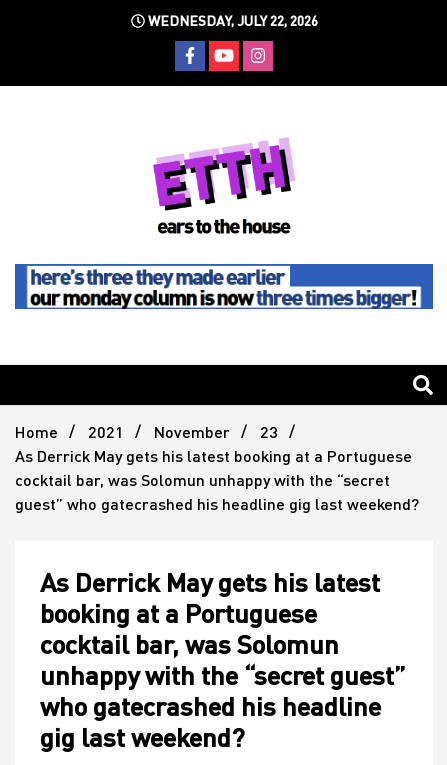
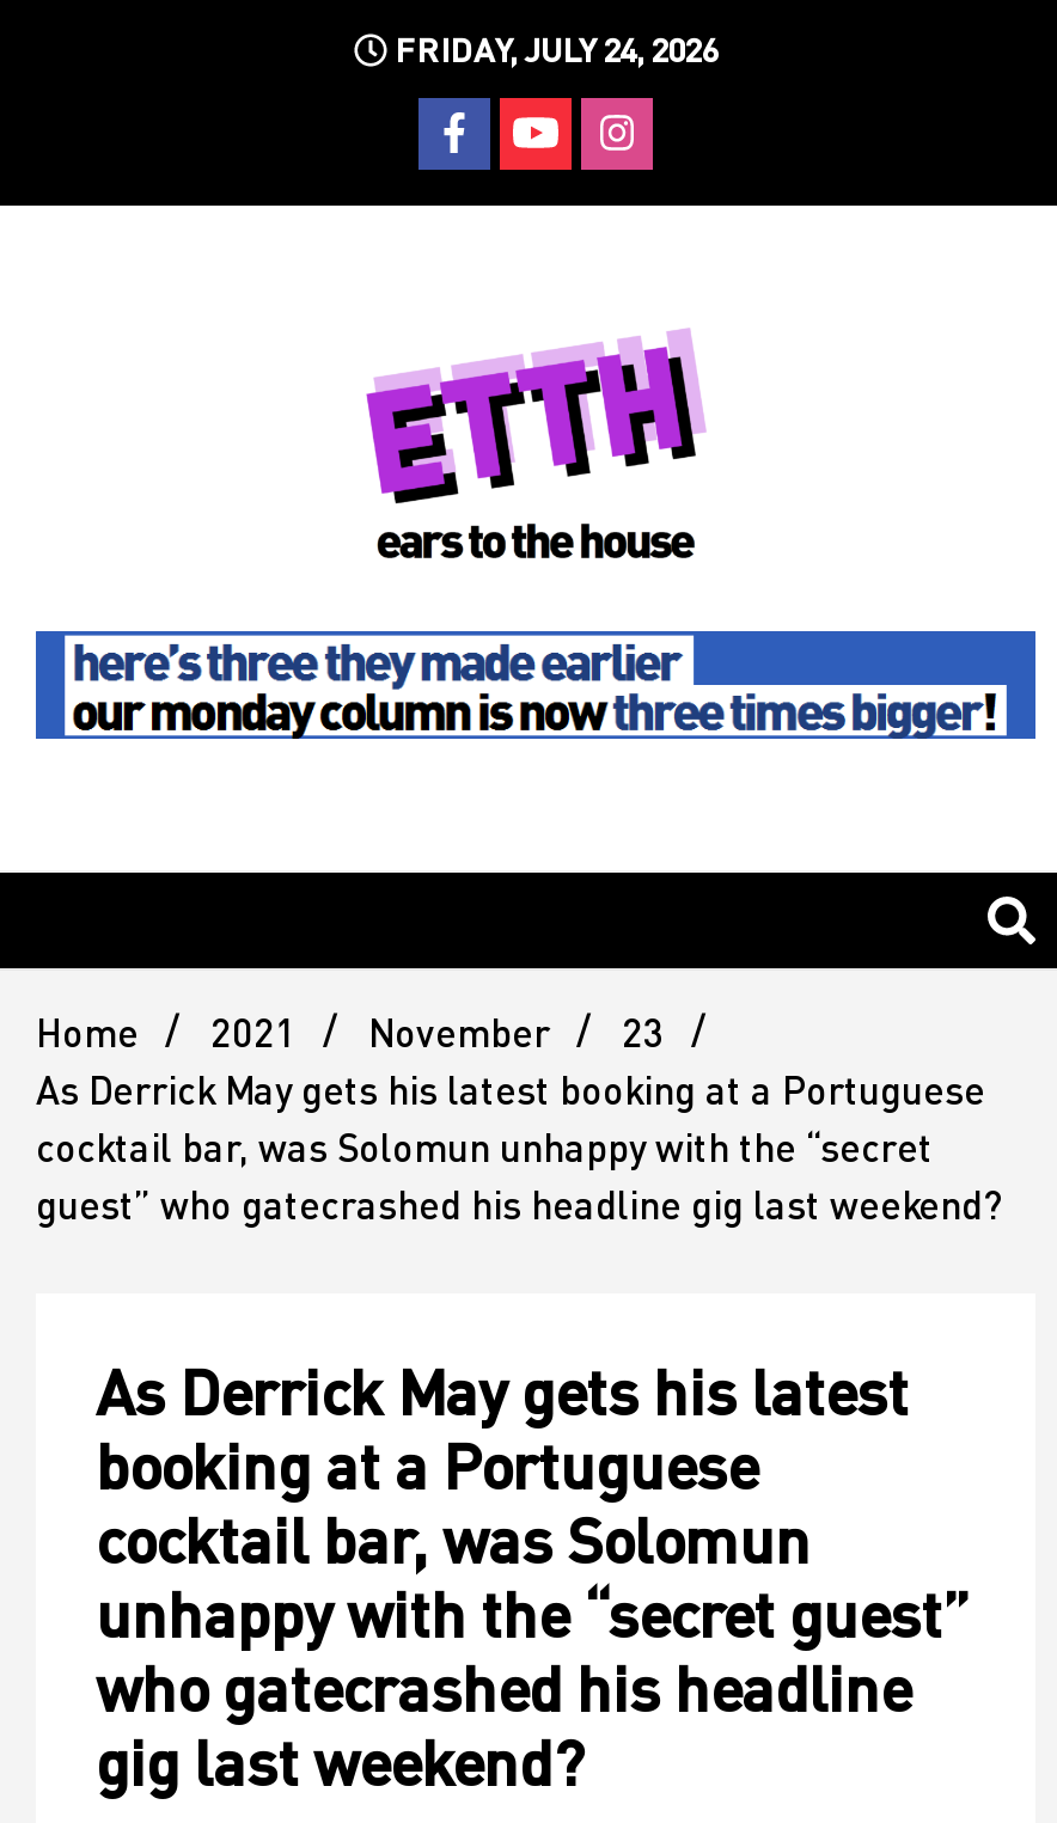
[144,12,317,29] WEDNESDAY, JULY 22, 2026 -> [387,29,717,69] FRIDAY, JULY 24, 2026

